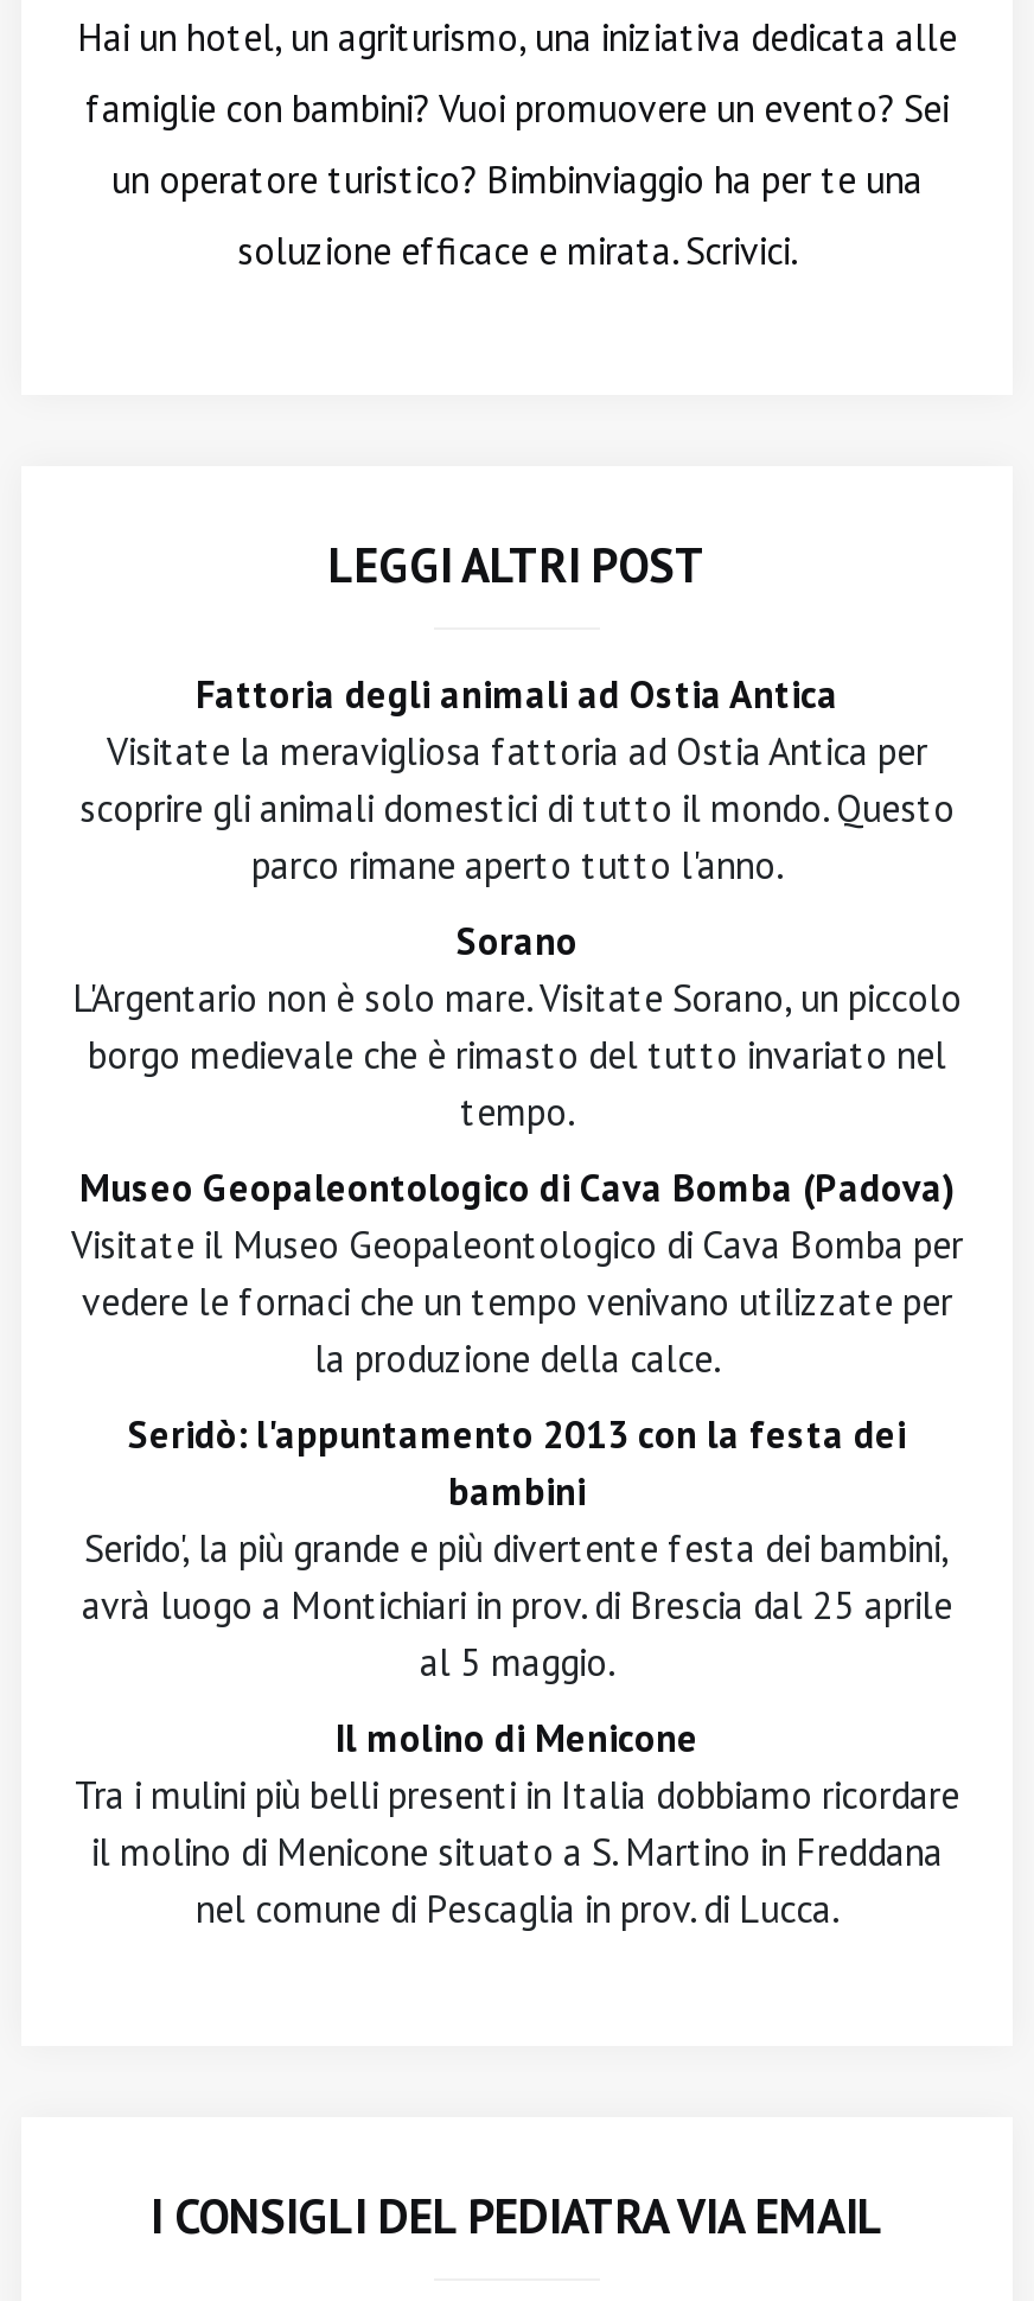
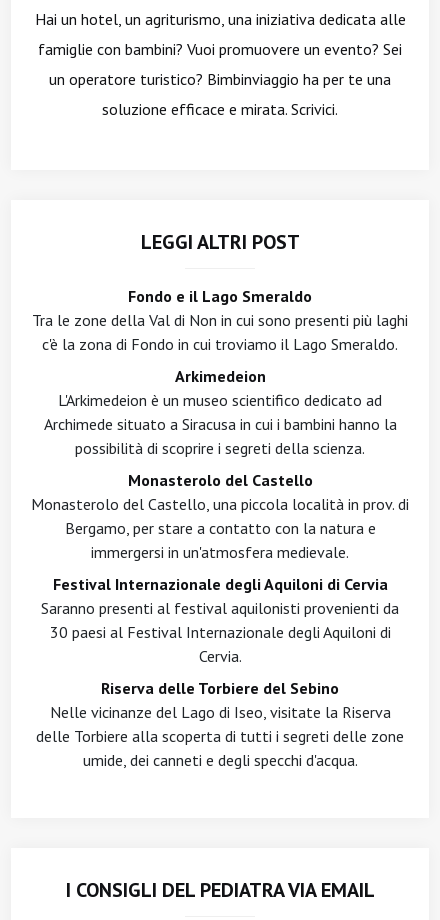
[79,670,955,888] Fattoria degli animali ad Ostia Antica | Visitate la meravigliosa fattoria ad Ostia Antica per | scoprire gli animali domestici di tutto il mondo. Questo | parco rimane aperto tutto l'anno. -> [32,286,408,354] Fondo e il Lago Smeraldo | Tra le zone della Val di Non in cui sono presenti più laghi | c'è la zona di Fondo in cui troviamo il Lago Smeraldo.
[72,917,962,1135] Sorano | L'Argentario non è solo mare. Visitate Sorano, un piccolo | borgo medievale che è rimasto del tutto invariato nel | tempo. -> [43,366,396,458] Arkimedeion | L'Arkimedeion è un museo scientifico dedicato ad | Archimede situato a Siracusa in cui i bambini hanno la | possibilità di scoprire i segreti della scienza.
[71,1164,963,1382] Museo Geopaleontologico di Cava Bomba (Padova) | Visitate il Museo Geopaleontologico di Cava Bomba per | vedere le fornaci che un tempo venivano utilizzate per | la produzione della calce. -> [31,470,409,562] Monasterolo del Castello | Monasterolo del Castello, una piccola località in prov. di | Bergamo, per stare a contatto con la natura e | immergersi in un'atmosfera medievale.
[82,1410,952,1685] Seridò: l'appuntamento 2013 con la festa dei | bambini | Serido', la più grande e più divertente festa dei bambini, | avrà luogo a Montichiari in prov. di Brescia dal 25 aprile | al 5 maggio. -> [41,574,399,666] Festival Internazionale degli Aquiloni di Cervia | Saranno presenti al festival aquilonisti provenienti da | 30 paesi al Festival Internazionale degli Aquiloni di | Cervia.
[75,1714,959,1932] Il molino di Menicone | Tra i mulini più belli presenti in Italia dobbiamo ricordare | il molino di Menicone situato a S. Martino in Freddana | nel comune di Pescaglia in prov. di Lucca. -> [36,678,404,770] Riserva delle Torbiere del Sebino | Nelle vicinanze del Lago di Iseo, visitate la Riserva | delle Torbiere alla scoperta di tutti i segreti delle zone | umide, dei canneti e degli specchi d'acqua.

